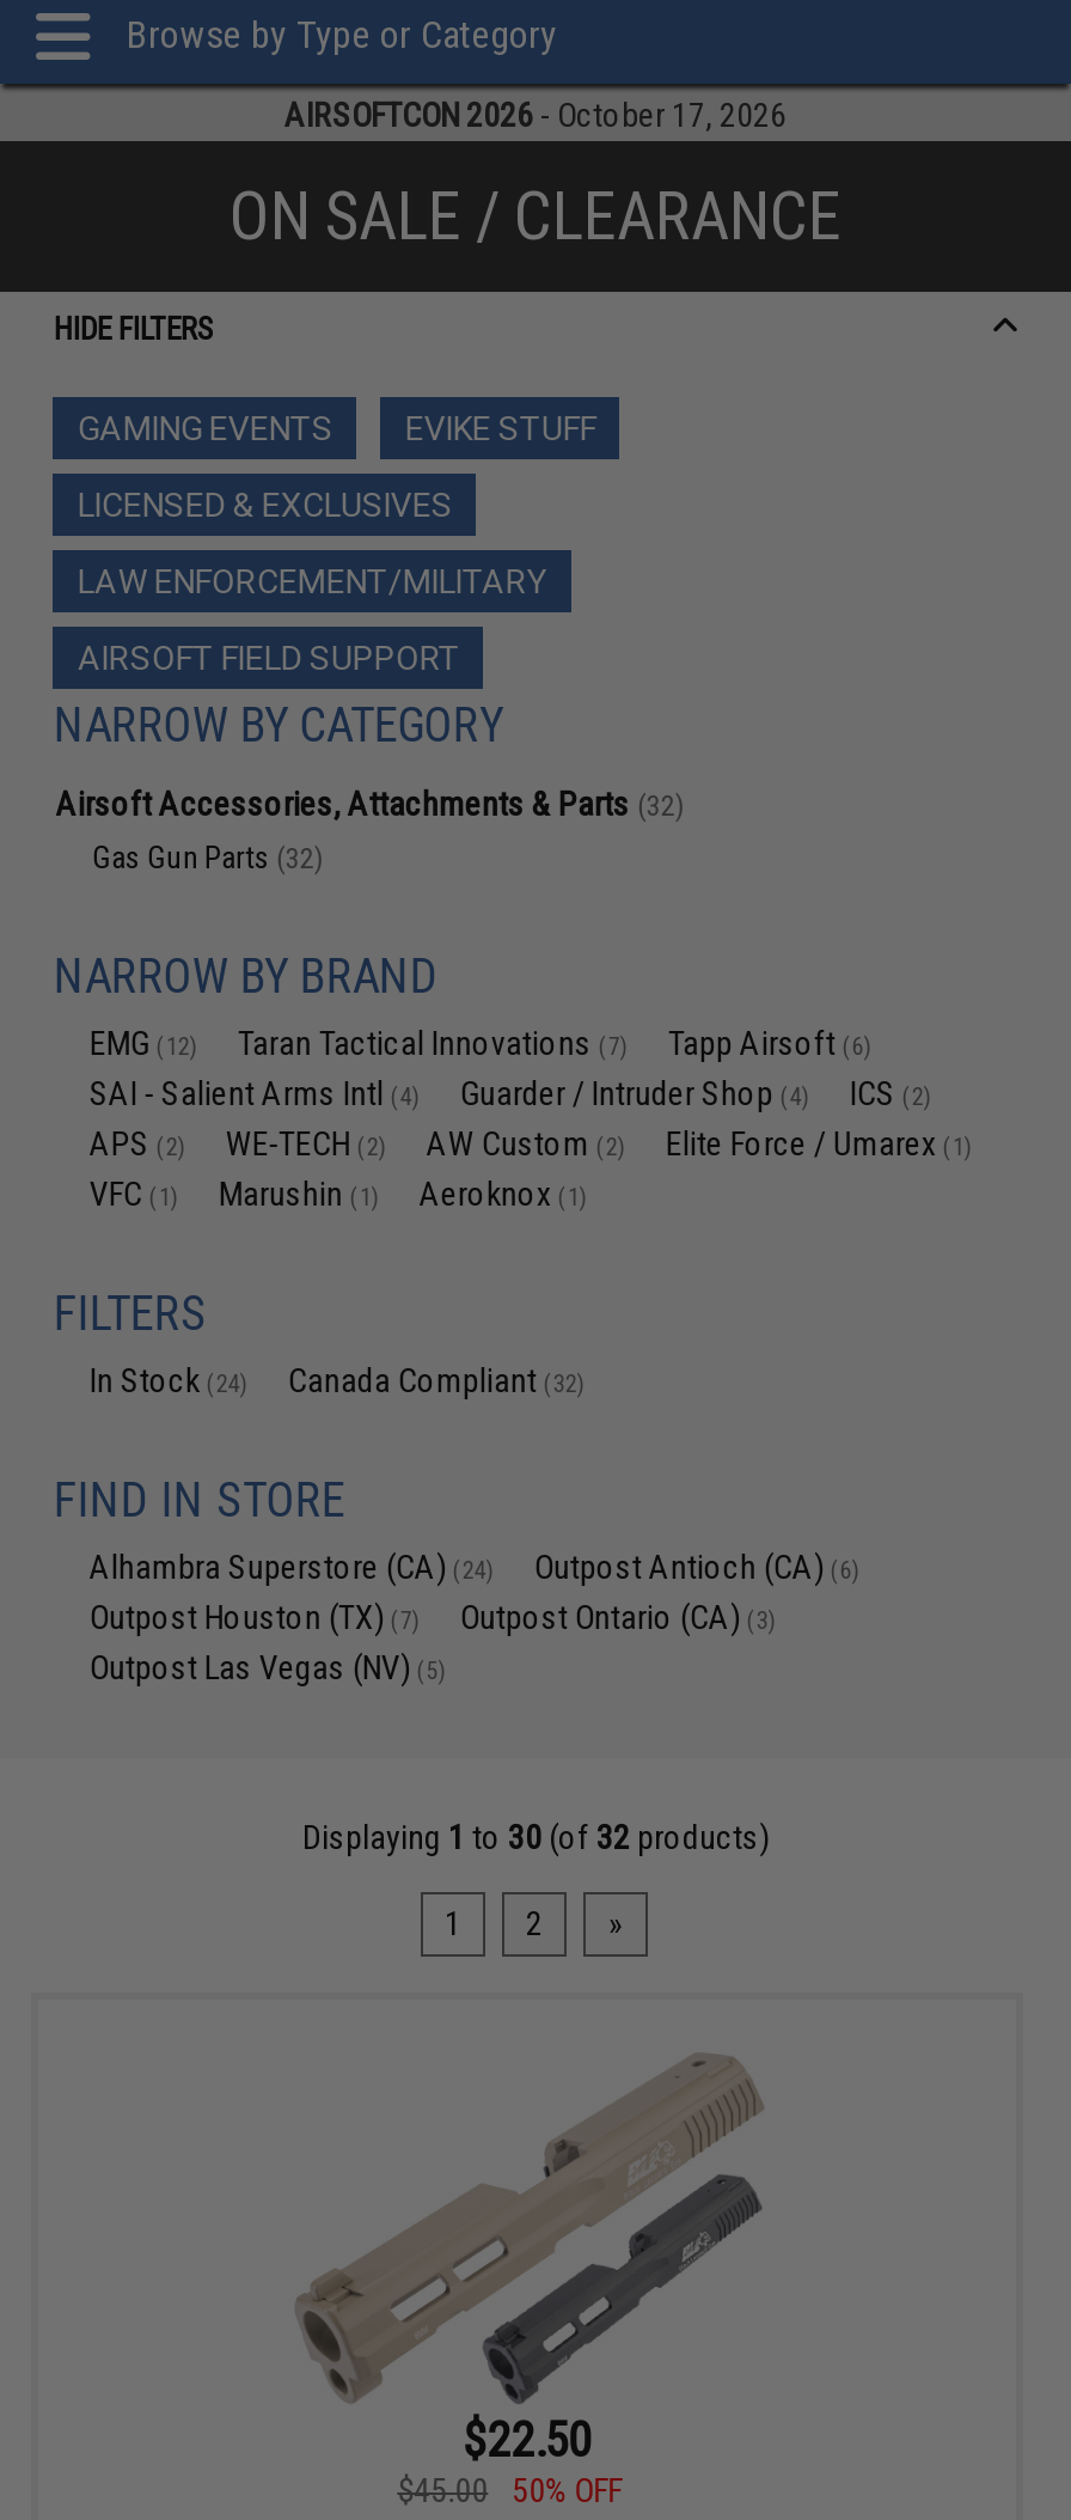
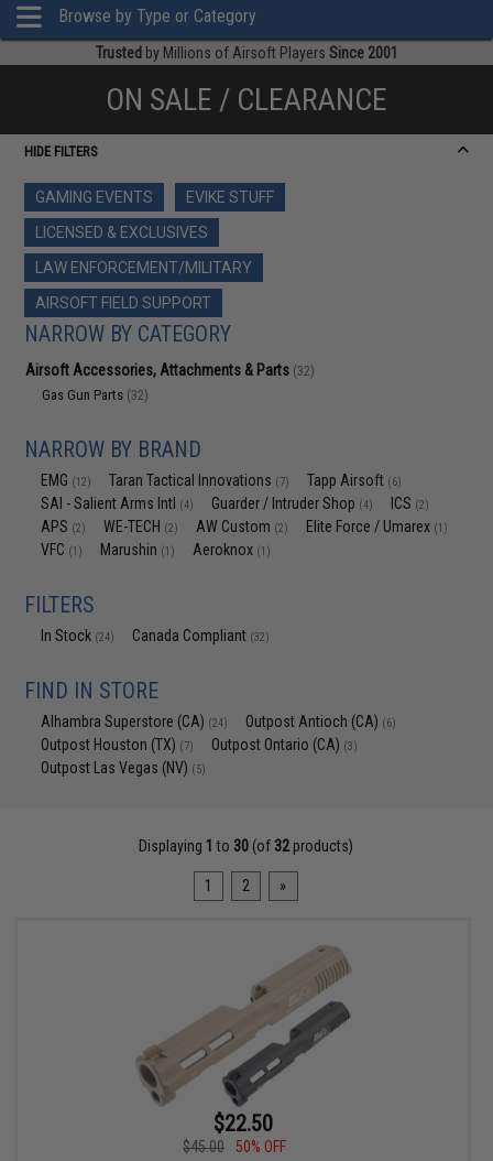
[284,96,787,134] AIRSOFTCON 2026 - October 17, 2026 -> [95,44,398,62] Trusted by Millions of Airsoft Players Since 2001

